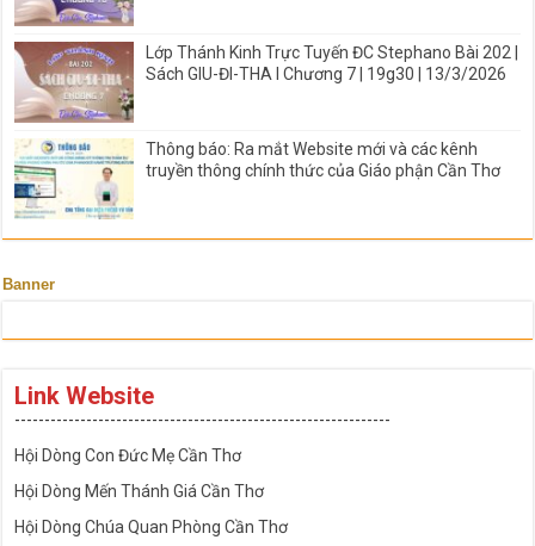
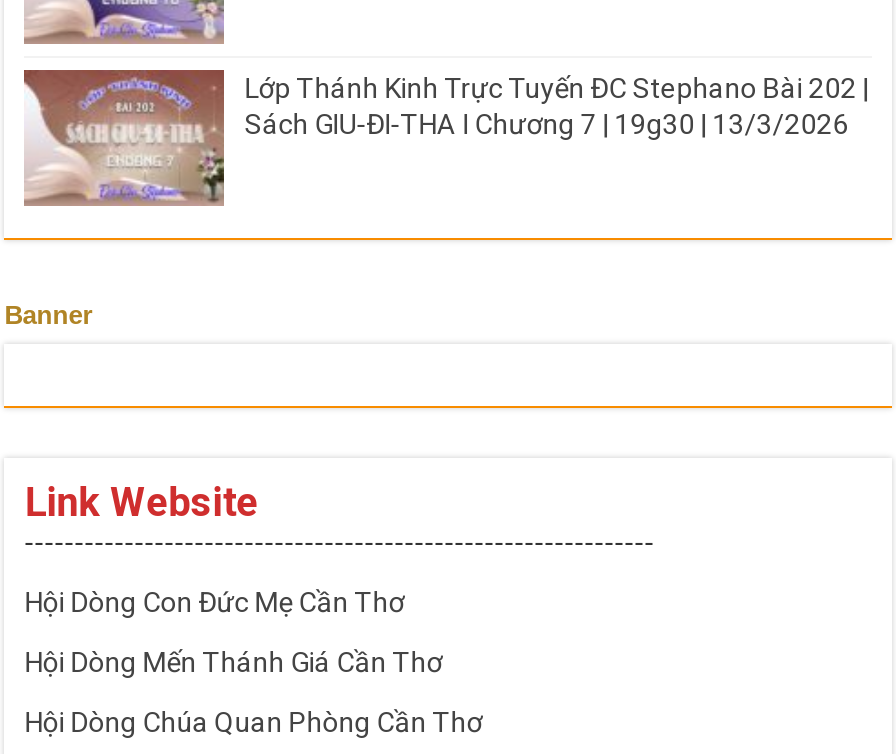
[13,138,501,219] [image] | Thông báo: Ra mắt Website mới và các kênh | truyền thông chính thức của Giáo phận Cần Thơ -> none

